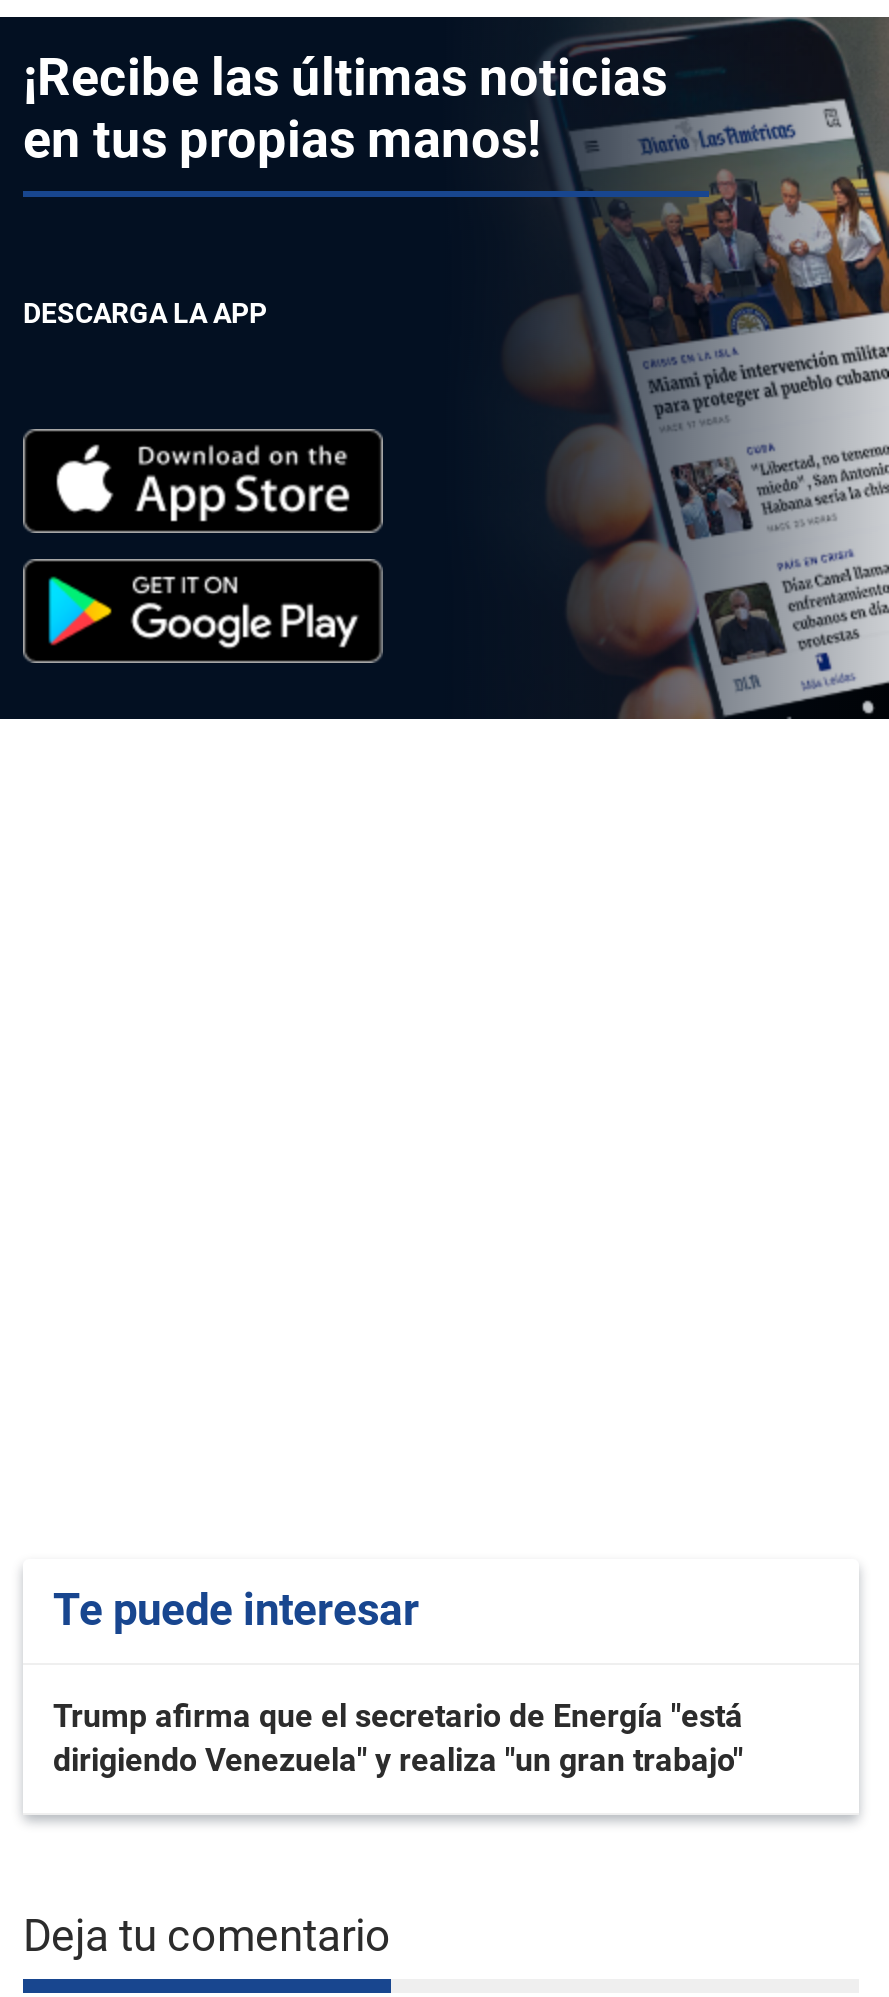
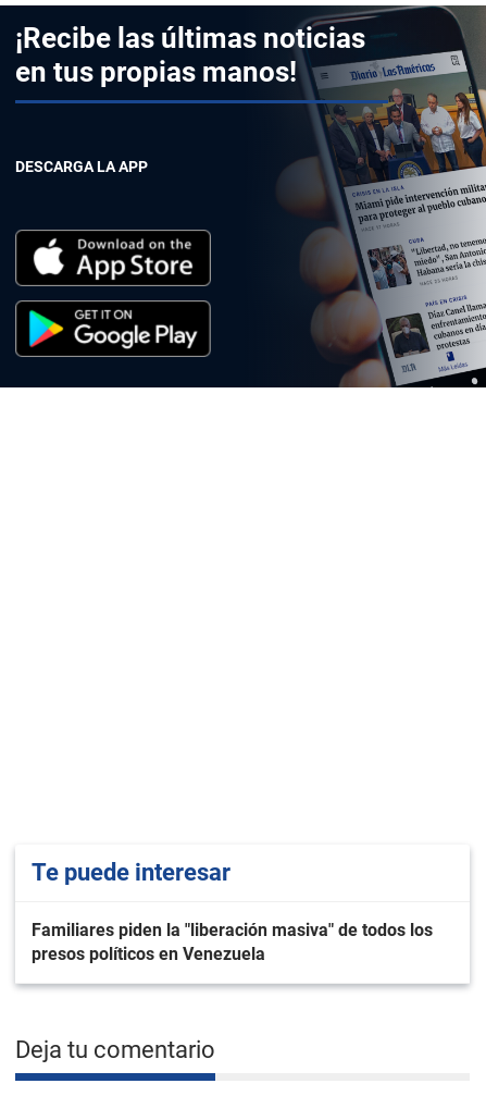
[53,1697,743,1779] Trump afirma que el secretario de Energía "está | dirigiendo Venezuela" y realiza "un gran trabajo" -> [32,920,433,964] Familiares piden la "liberación masiva" de todos los | presos políticos en Venezuela

